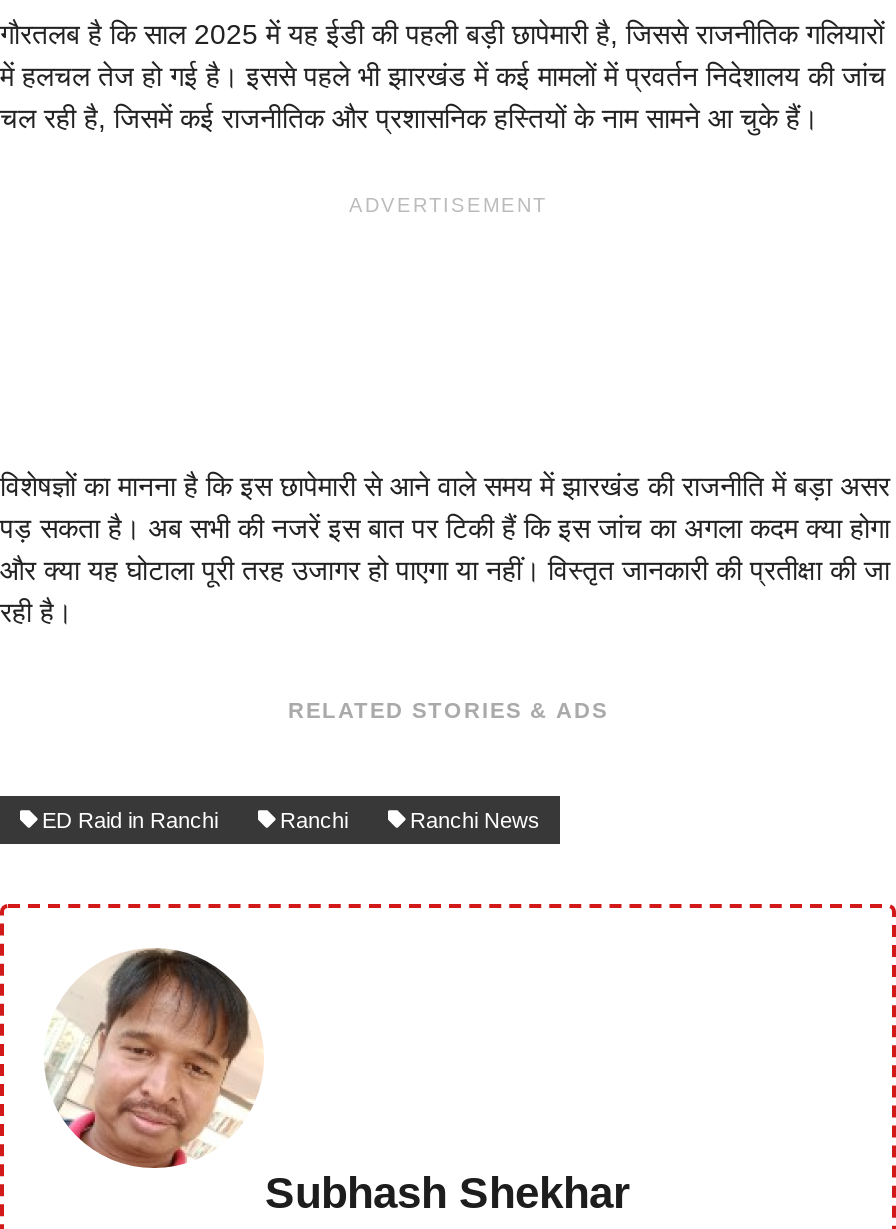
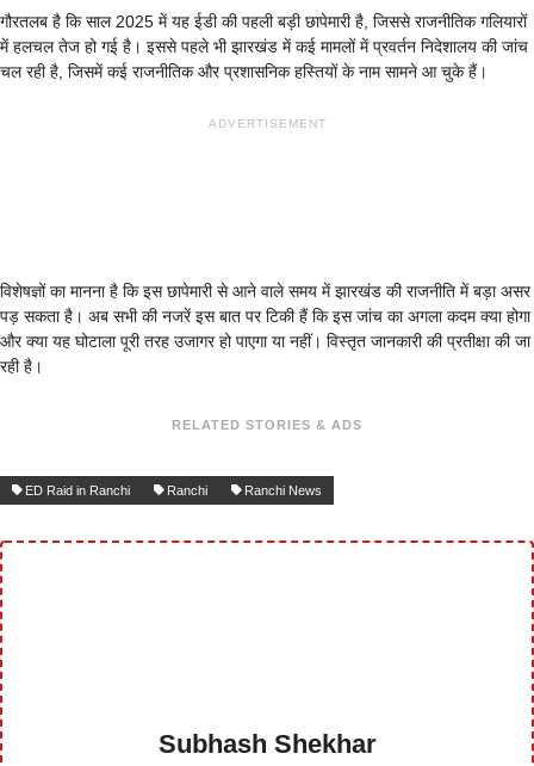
[44,946,264,1170] [image] -> none

